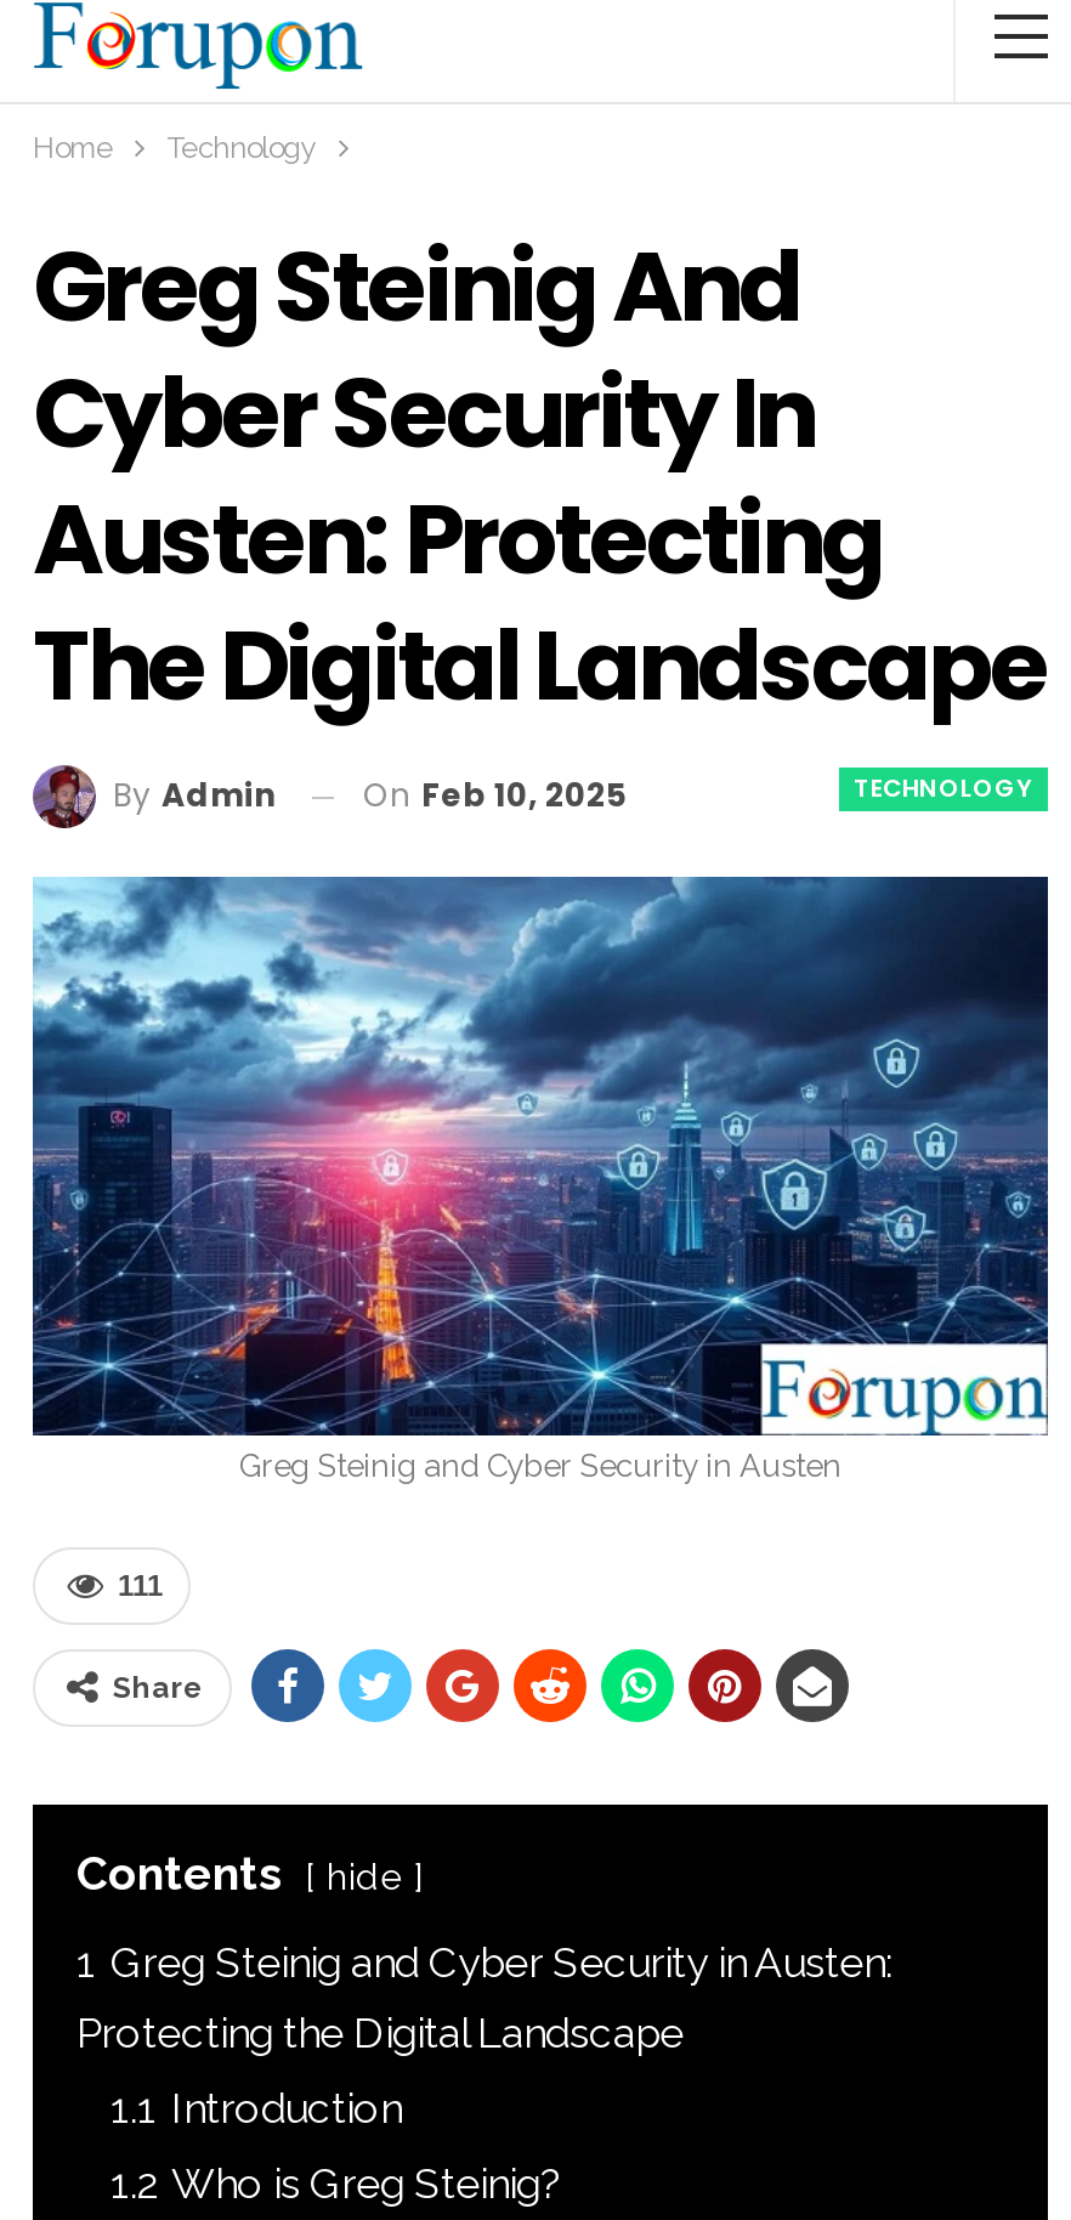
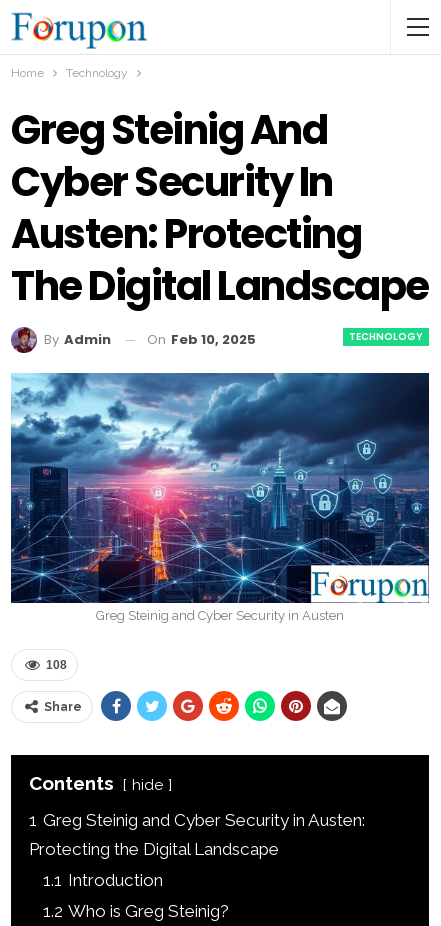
[118,1568,164,1602] 111 -> [46,658,67,672] 108

